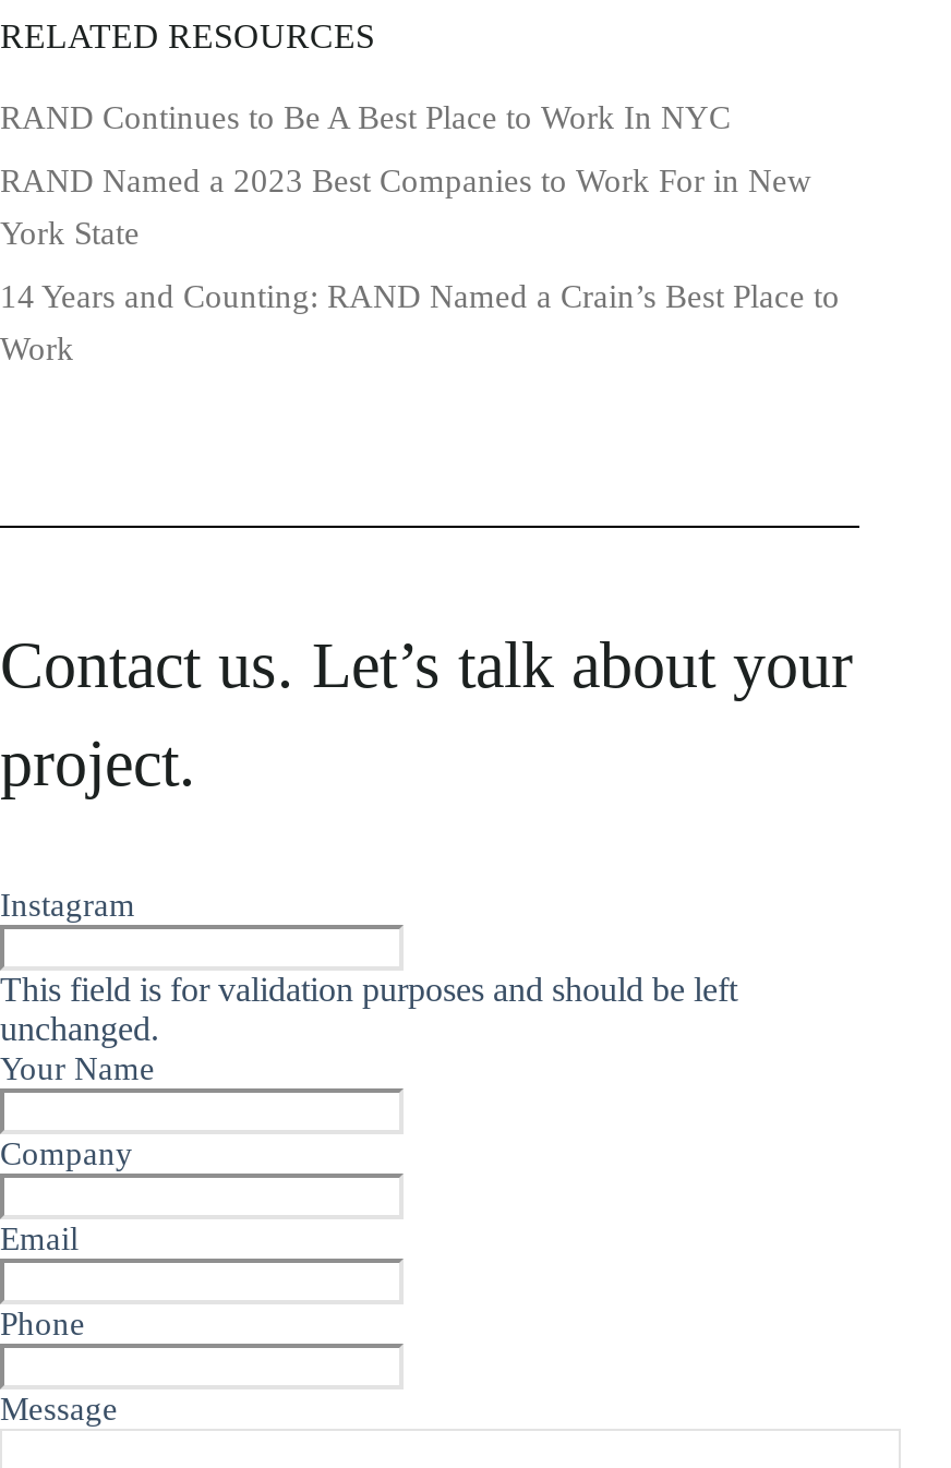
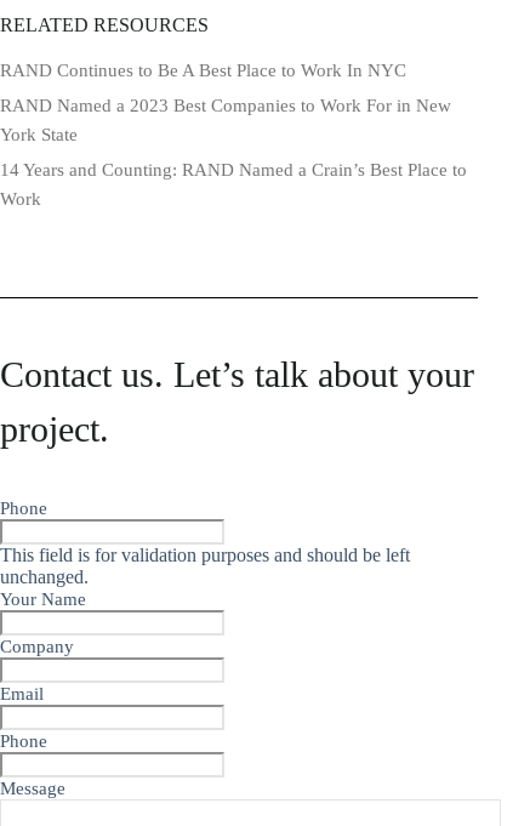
[0,887,135,922] Instagram -> [0,498,47,518] Phone

